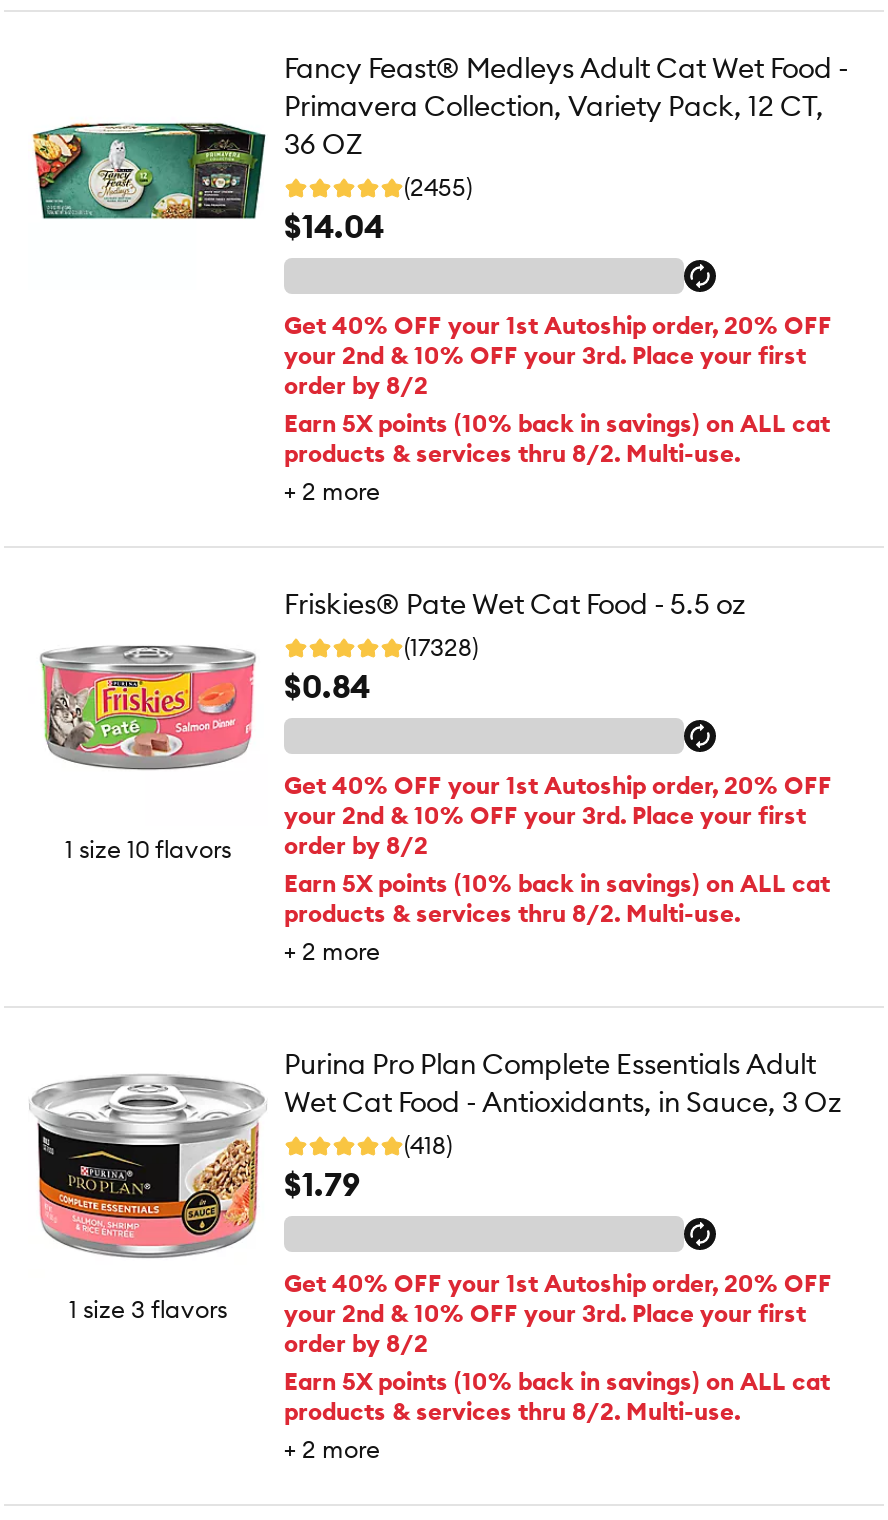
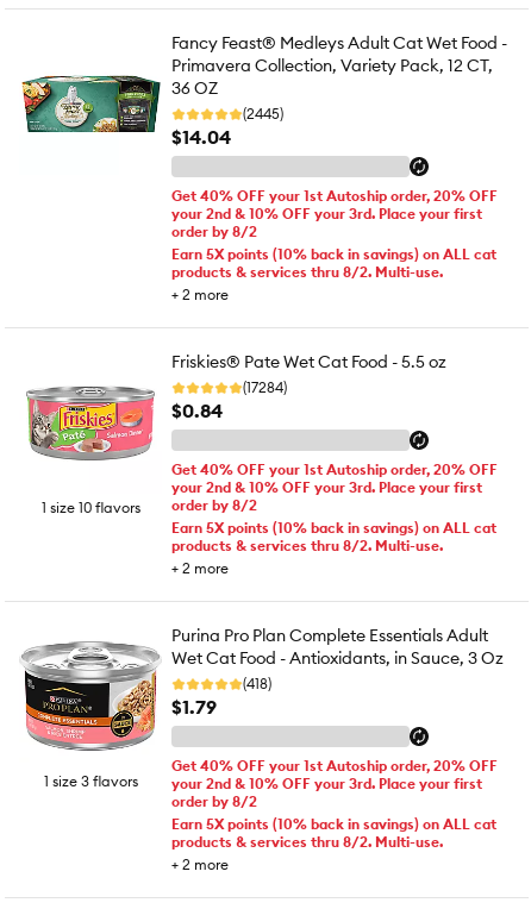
[404,172,472,202] (2455) -> [243,105,283,123] (2445)
[404,632,478,662] (17328) -> [243,379,287,396] (17284)

